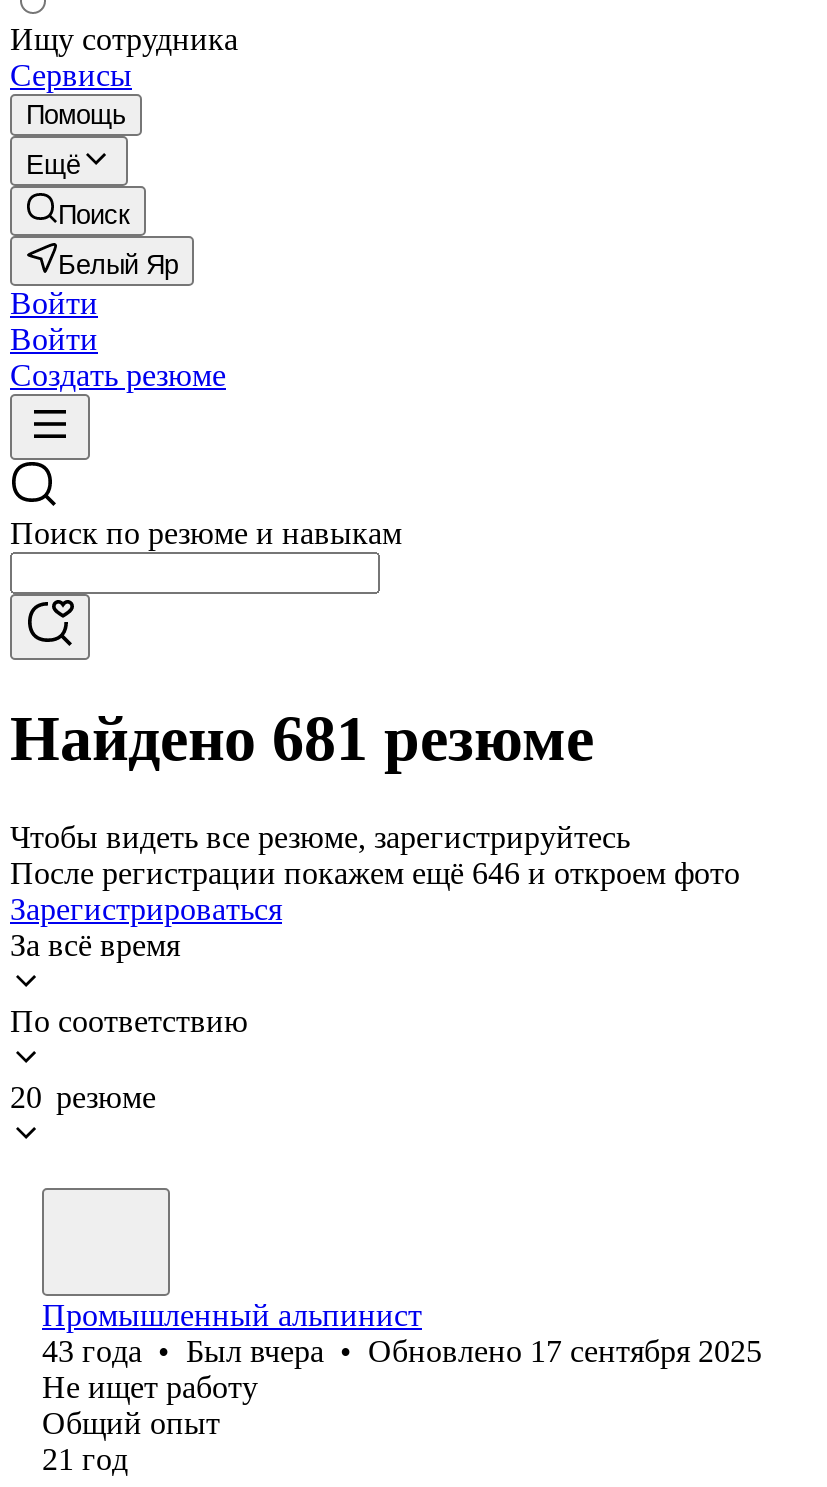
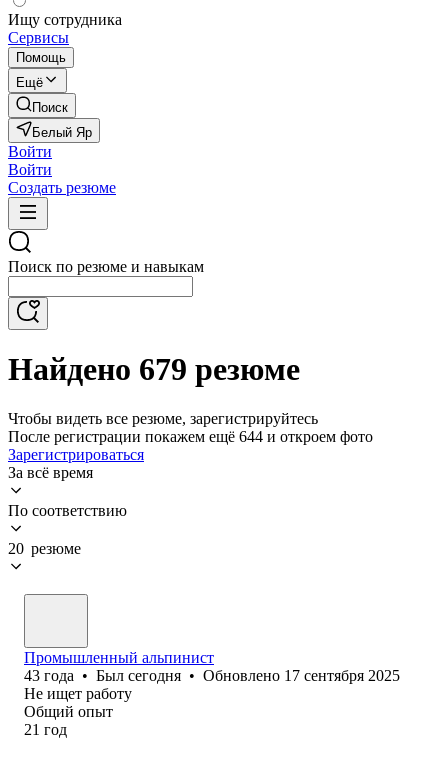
[10,703,594,775] Найдено 681 резюме -> [8,351,300,387] Найдено 679 резюме
[10,856,740,890] После регистрации покажем ещё 646 и откроем фото -> [8,428,373,445] После регистрации покажем ещё 644 и откроем фото
[42,1334,762,1368] 43 года • Был вчера • Обновлено 17 сентября 2025 -> [24,667,400,684] 43 года • Был сегодня • Обновлено 17 сентября 2025

